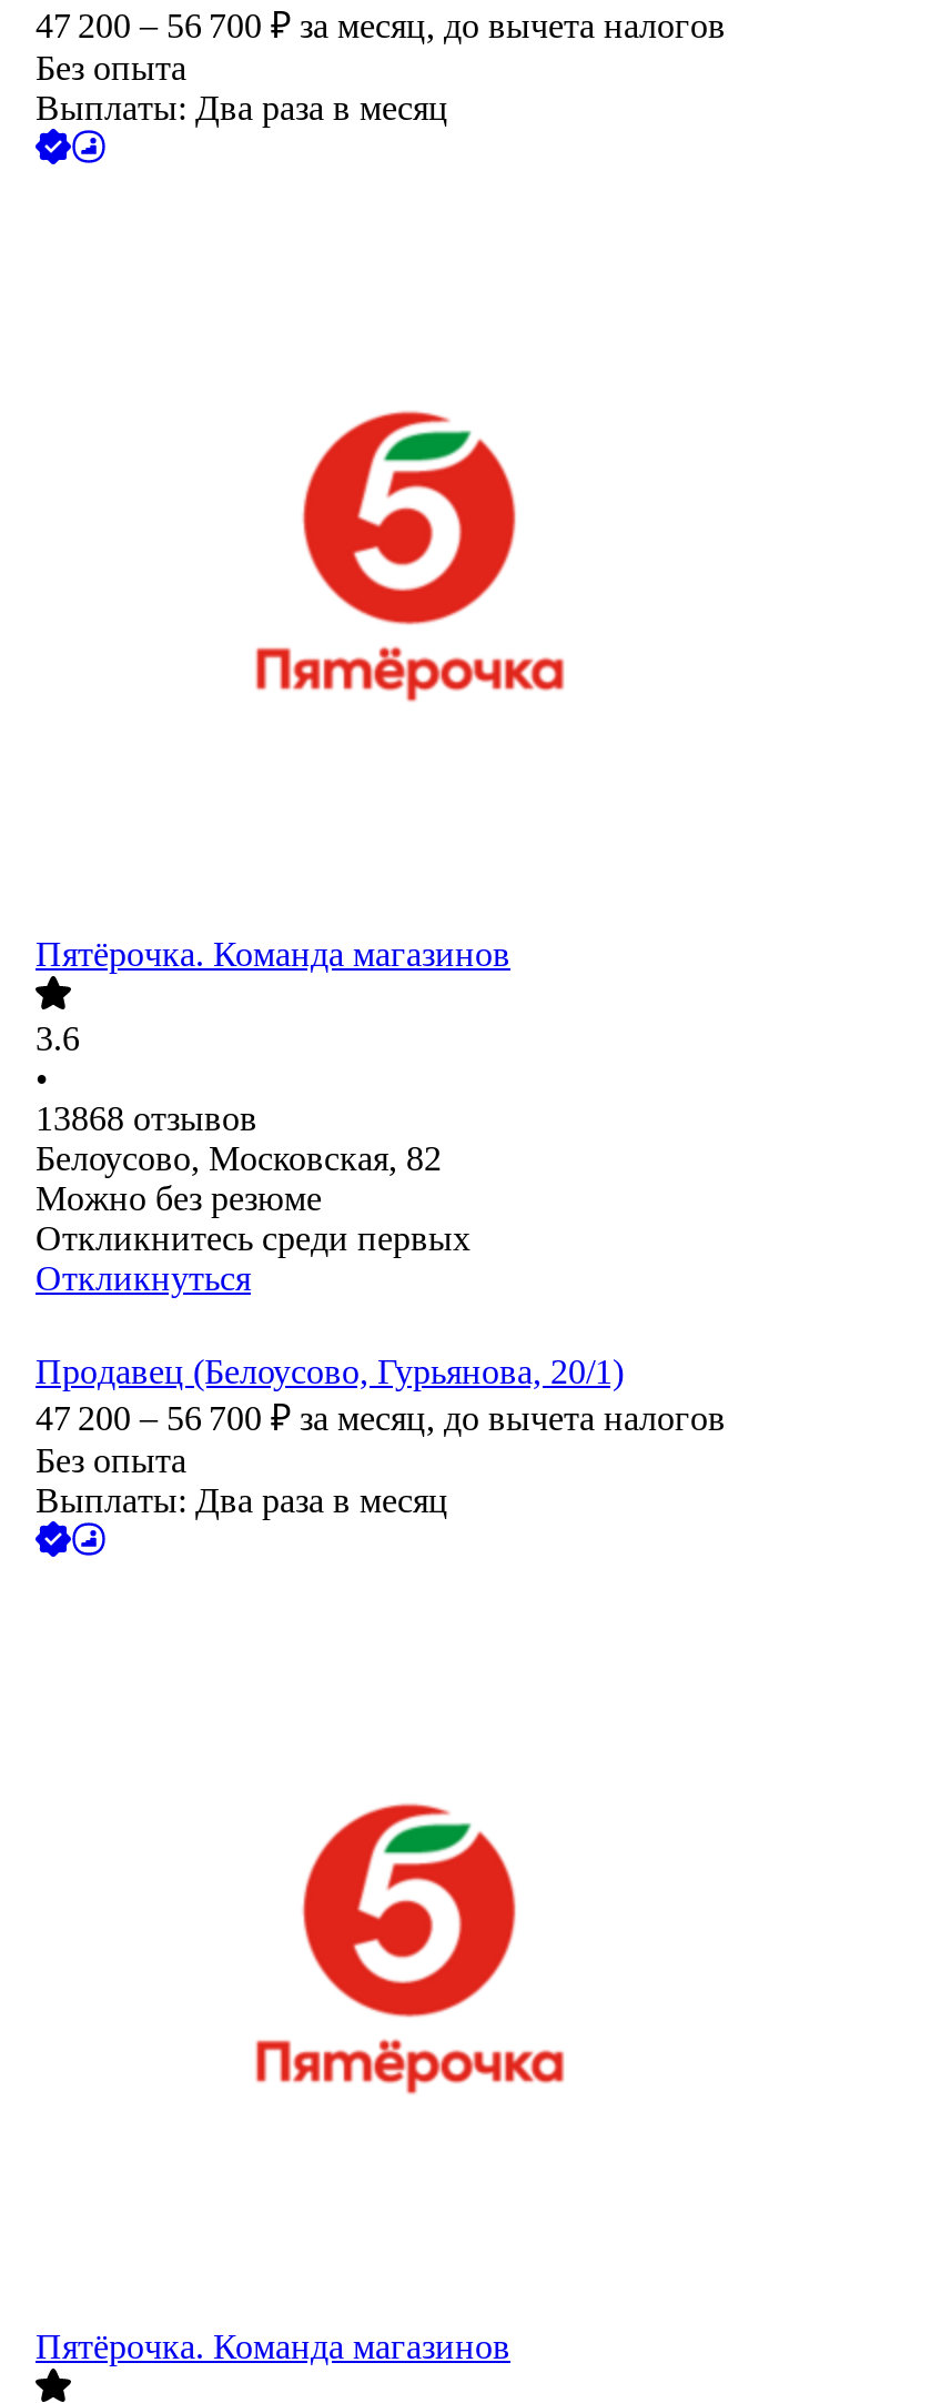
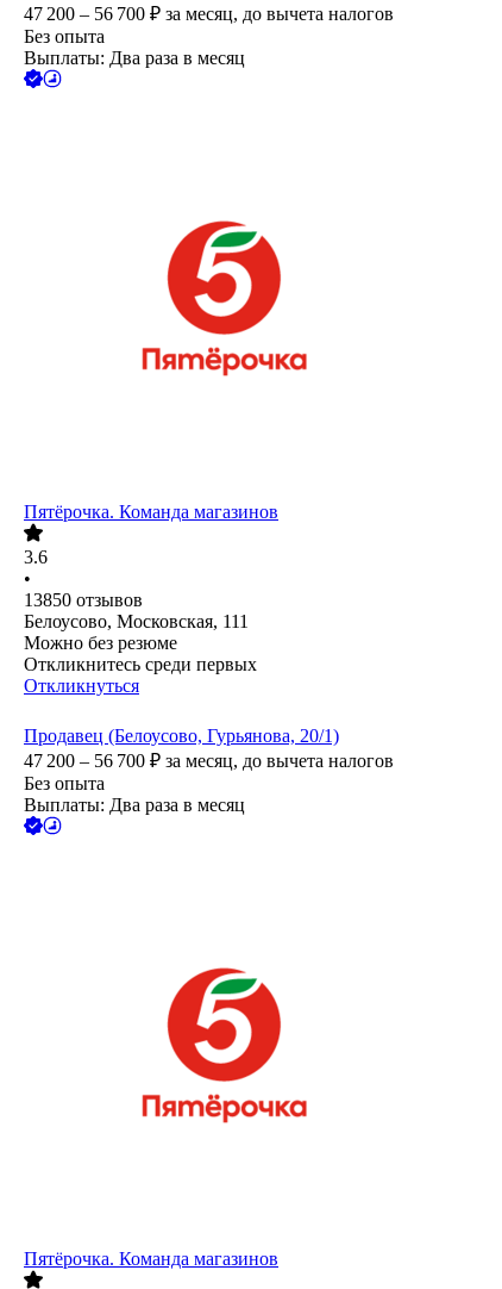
[36,1100,257,1138] 13868 отзывов -> [24,590,143,610] 13850 отзывов
[36,1140,442,1178] Белоусово, Московская, 82 -> [24,612,249,632] Белоусово, Московская, 111

